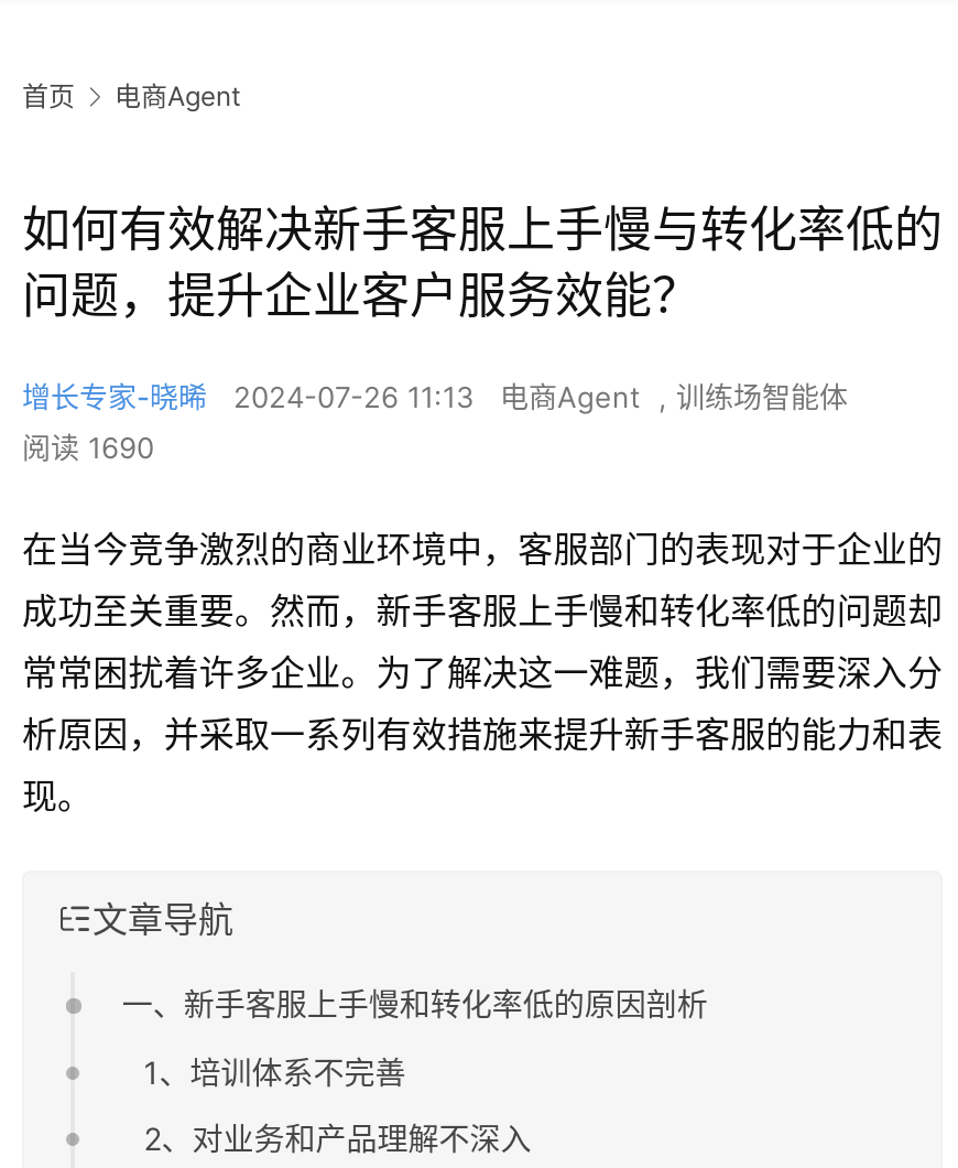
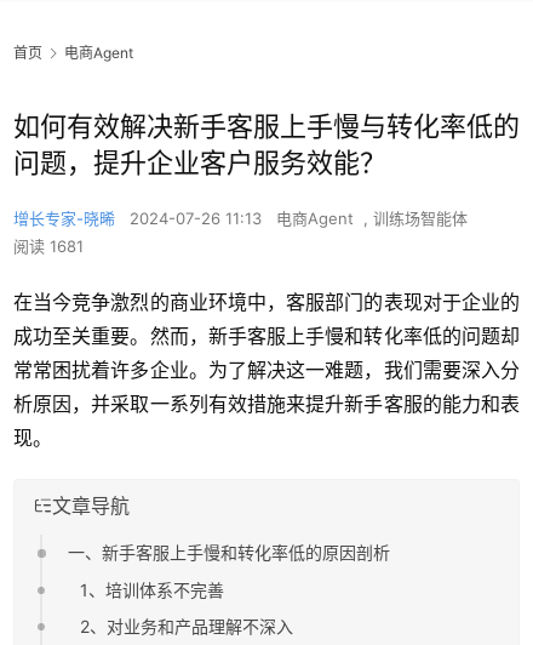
[22,430,154,465] 阅读 1690 -> [13,237,84,256] 阅读 1681

